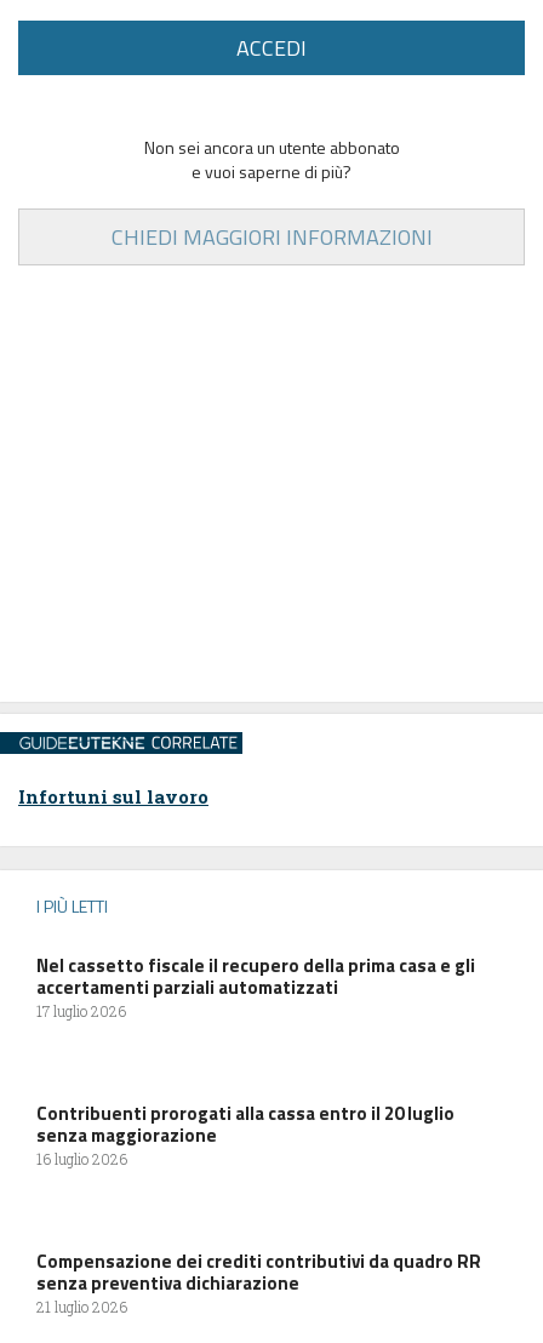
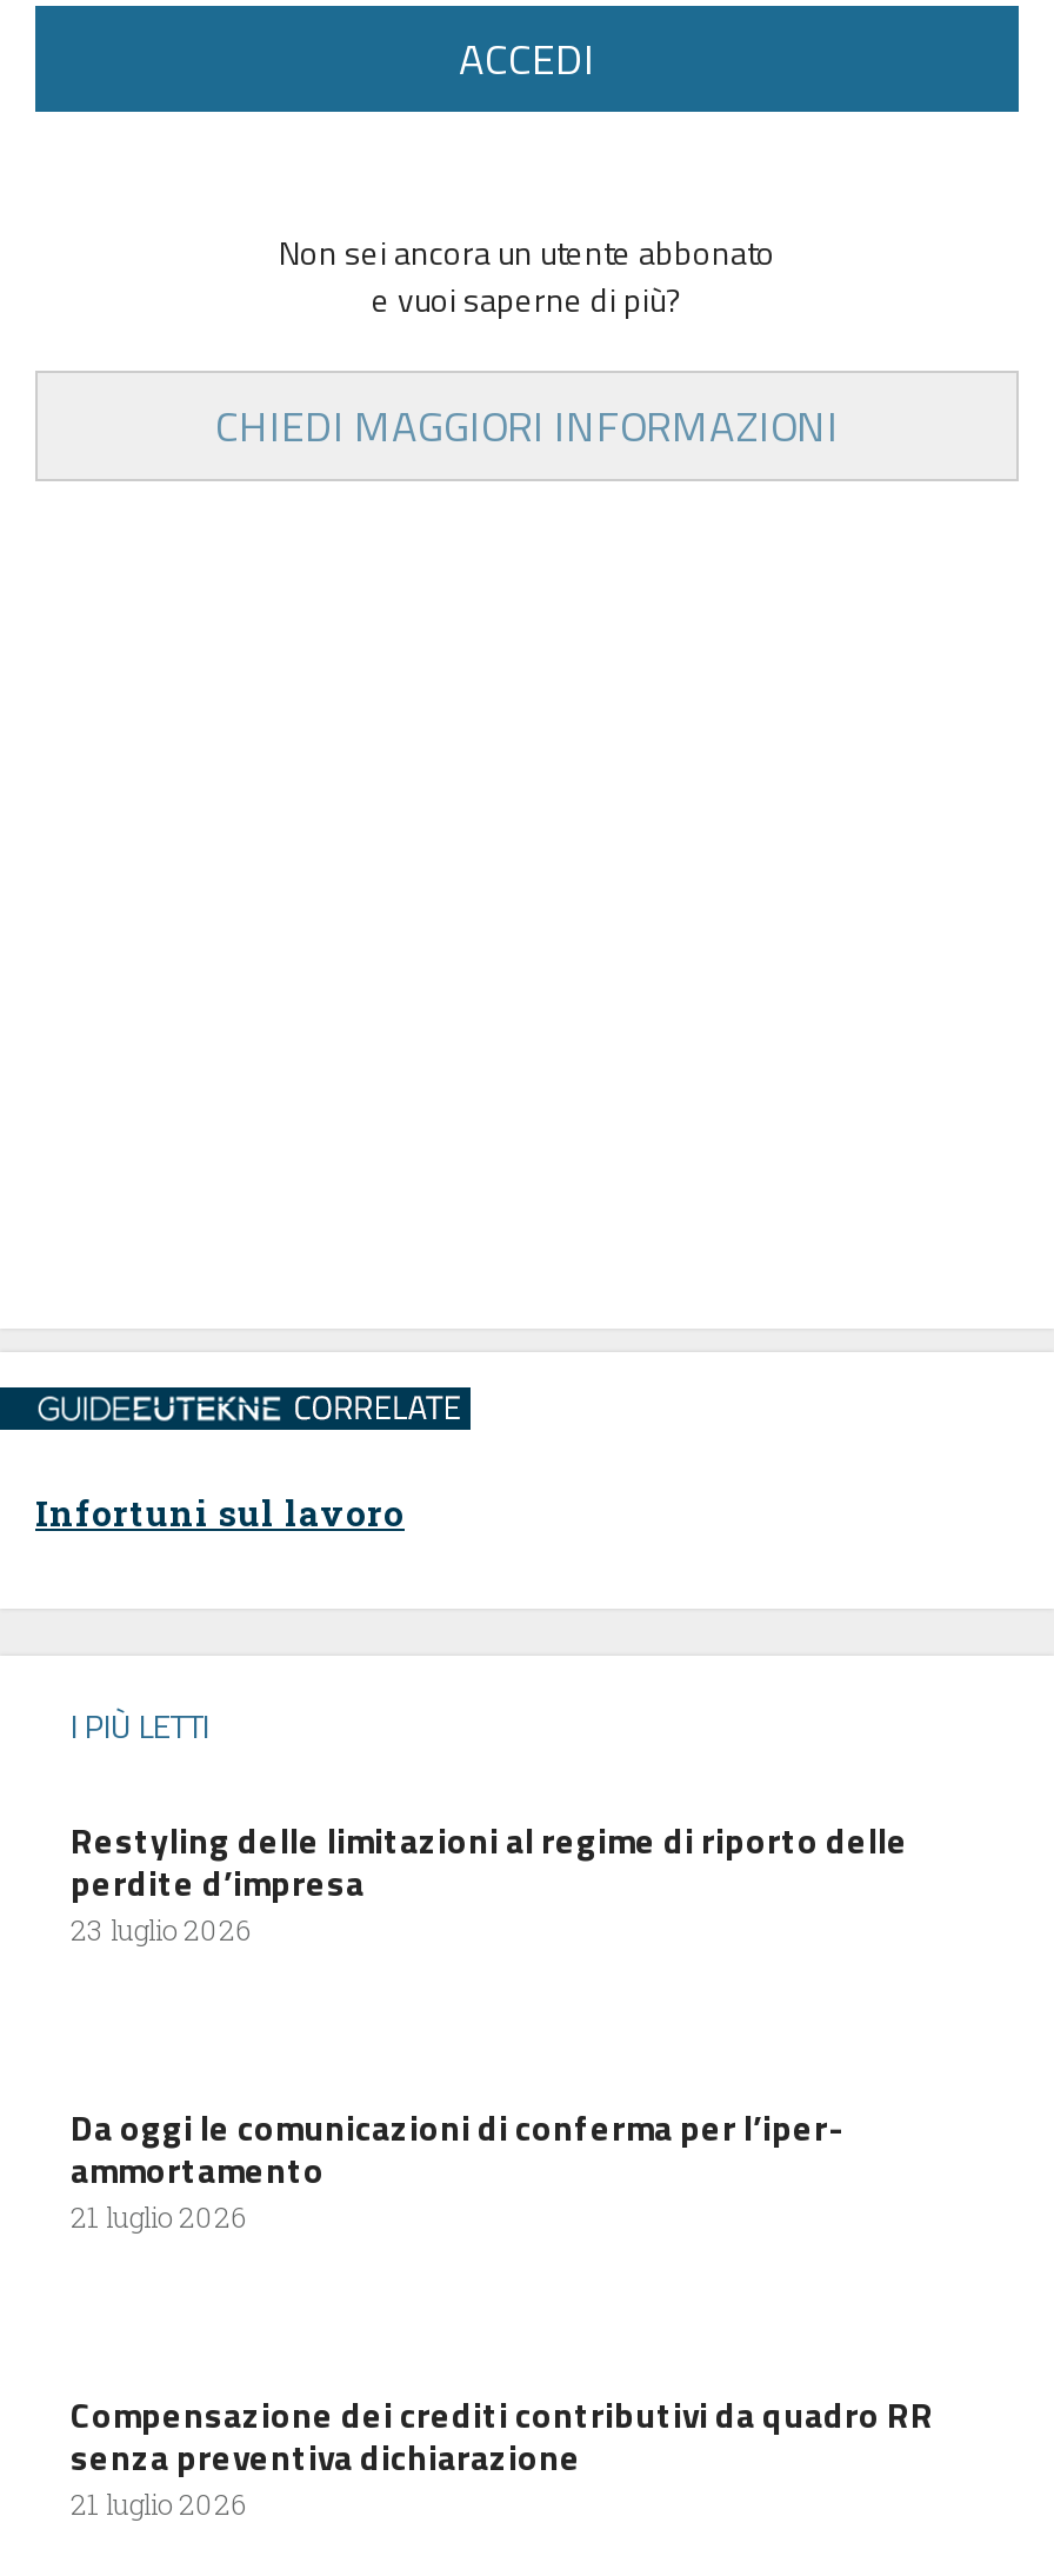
[36,951,475,1020] Nel cassetto fiscale il recupero della prima casa e gli | accertamenti parziali automatizzati | 17 luglio 2026 -> [71,1813,908,1947] Restyling delle limitazioni al regime di riporto delle | perdite d’impresa | 23 luglio 2026
[36,1099,455,1168] Contribuenti prorogati alla cassa entro il 20 luglio | senza maggiorazione | 16 luglio 2026 -> [71,2100,842,2234] Da oggi le comunicazioni di conferma per l’iper- | ammortamento | 21 luglio 2026

